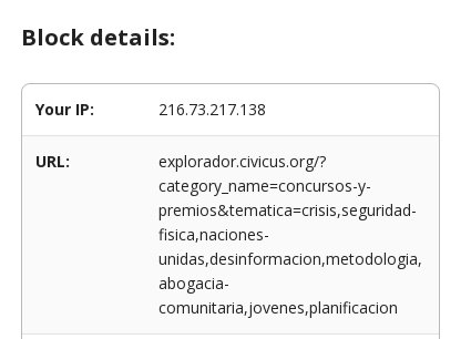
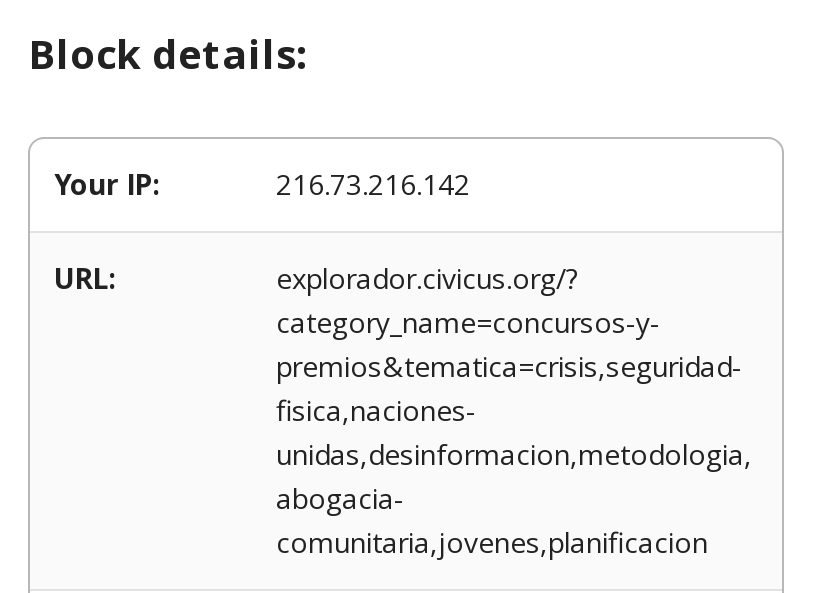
[158,99,266,120] 216.73.217.138 -> [276,165,470,203] 216.73.216.142

